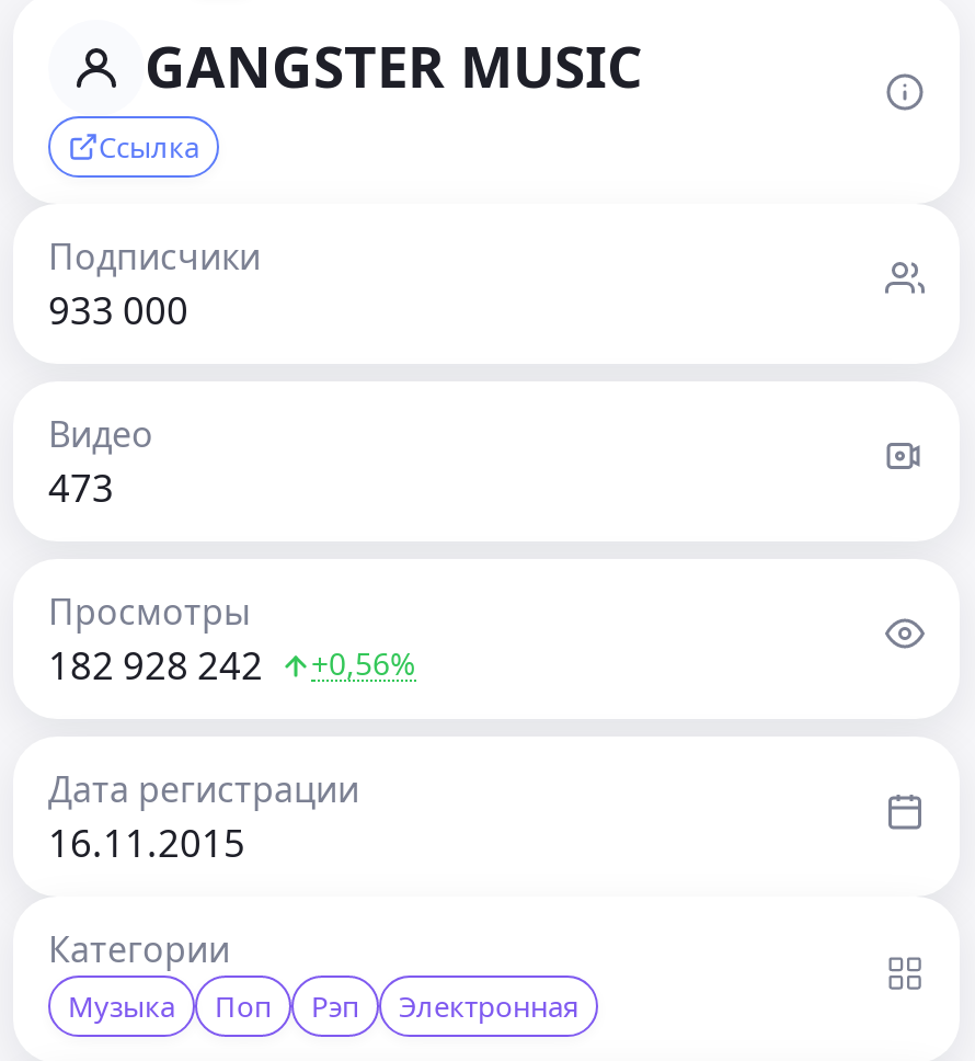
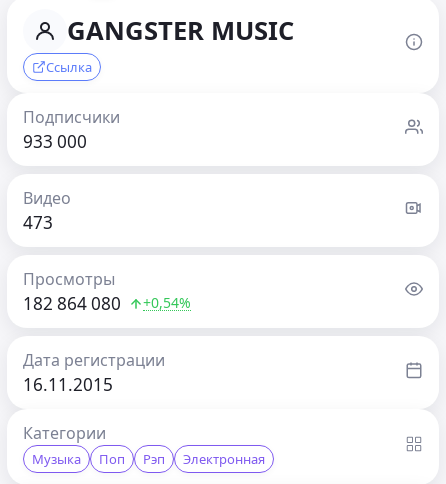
[48,640,263,691] 182 928 242 -> [23,292,121,315] 182 864 080
[311,642,416,684] +0,56% -> [143,293,191,312] +0,54%

